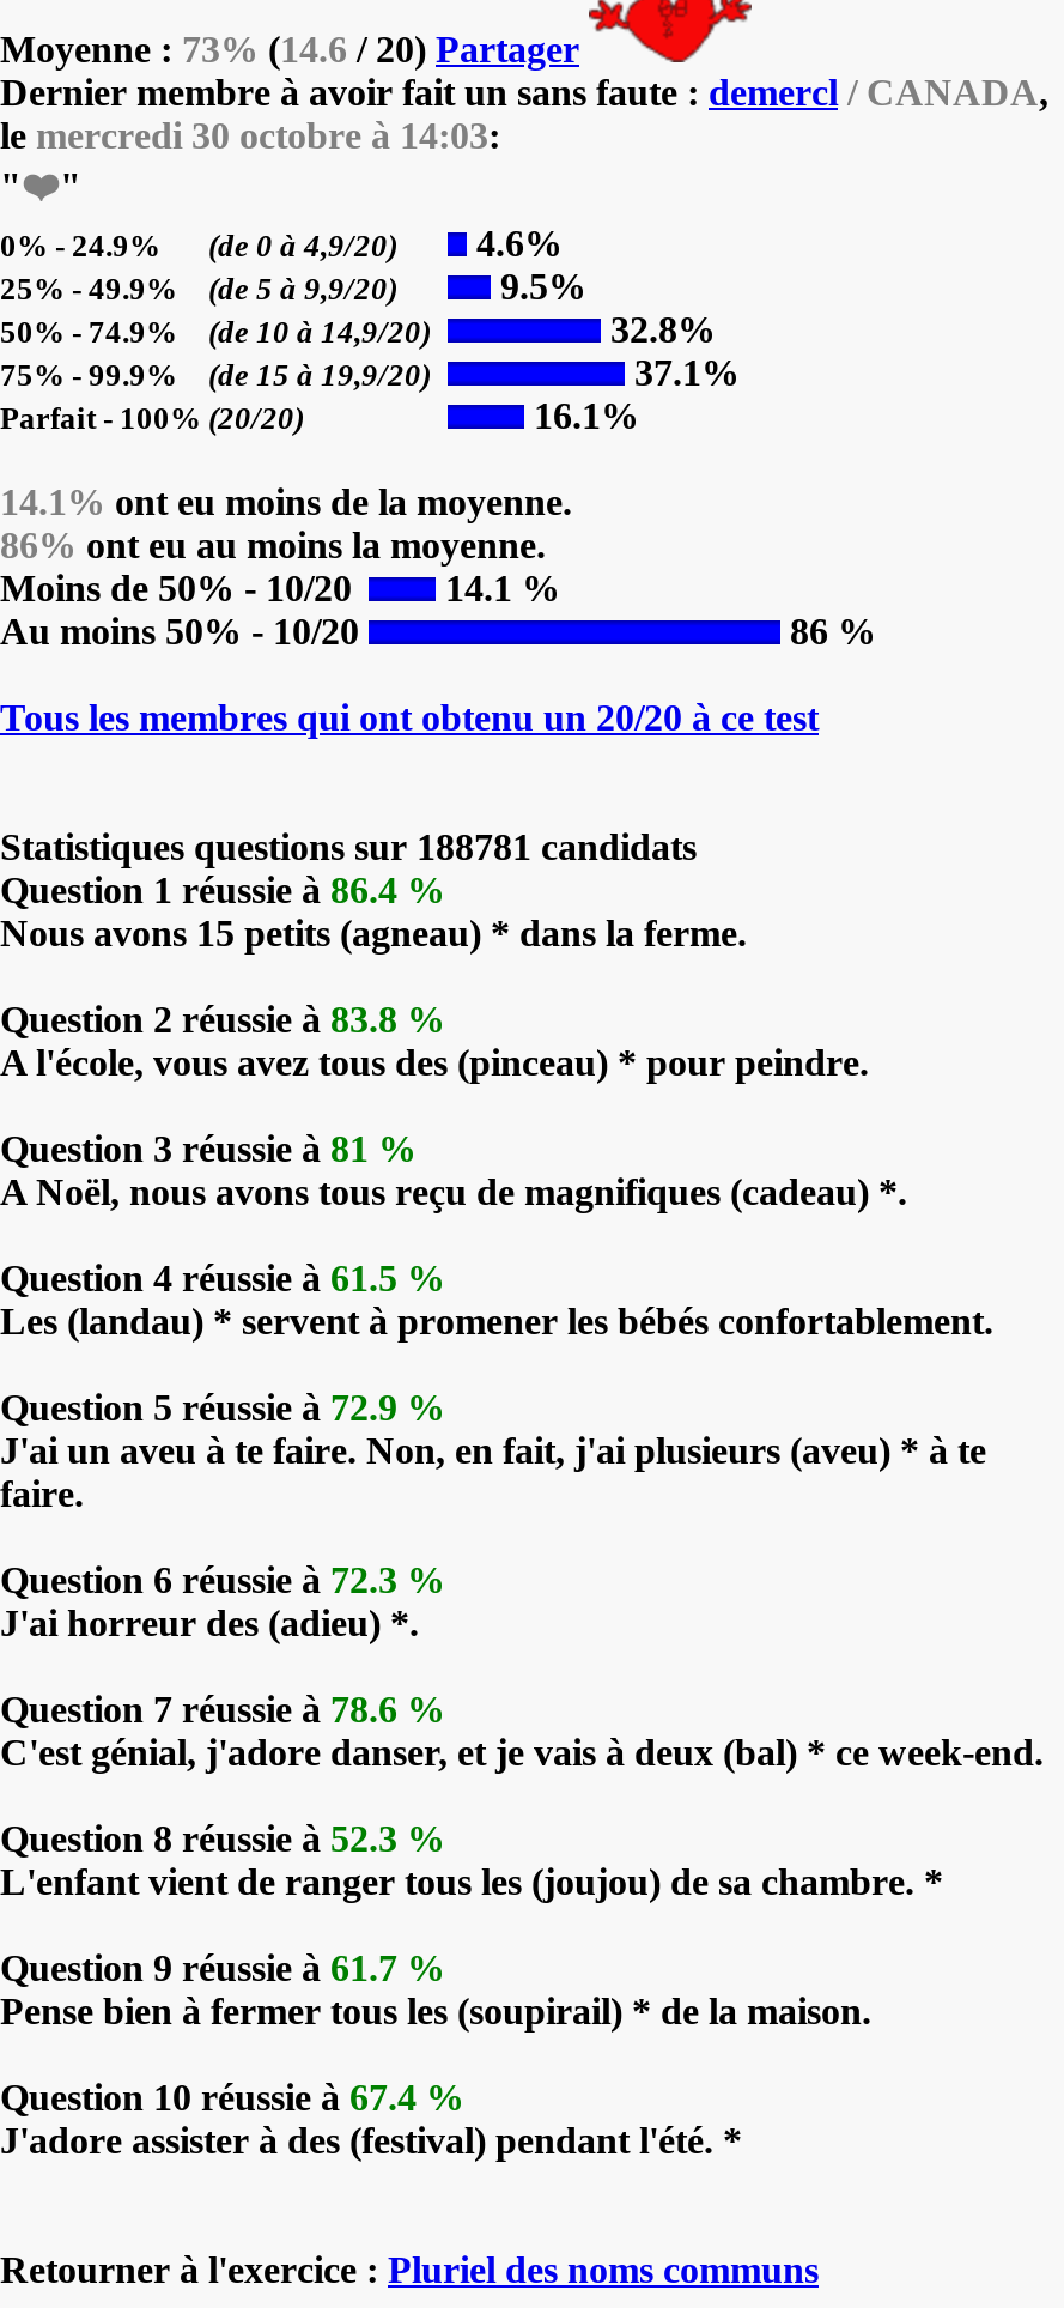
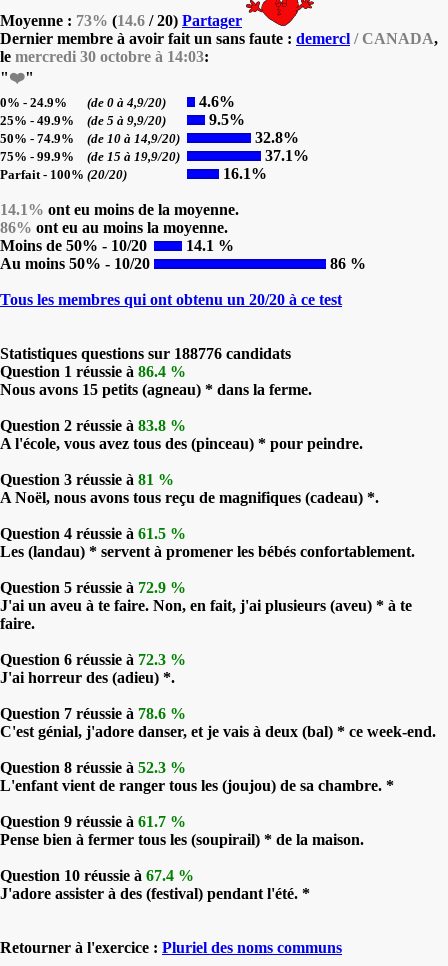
[0,826,697,867] Statistiques questions sur 188781 candidats -> [0,345,291,362] Statistiques questions sur 188776 candidats

